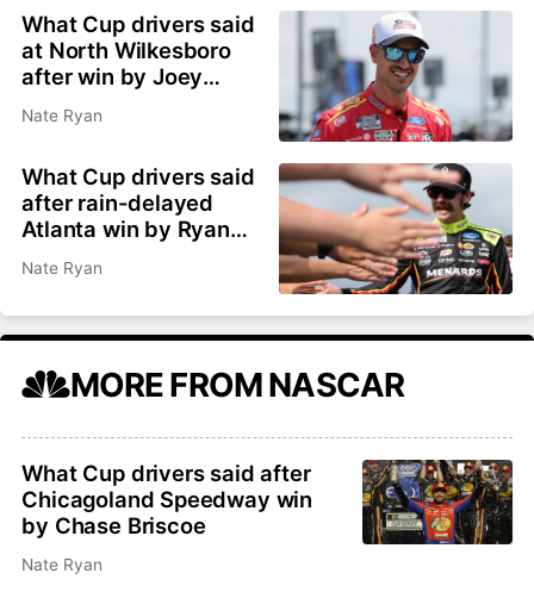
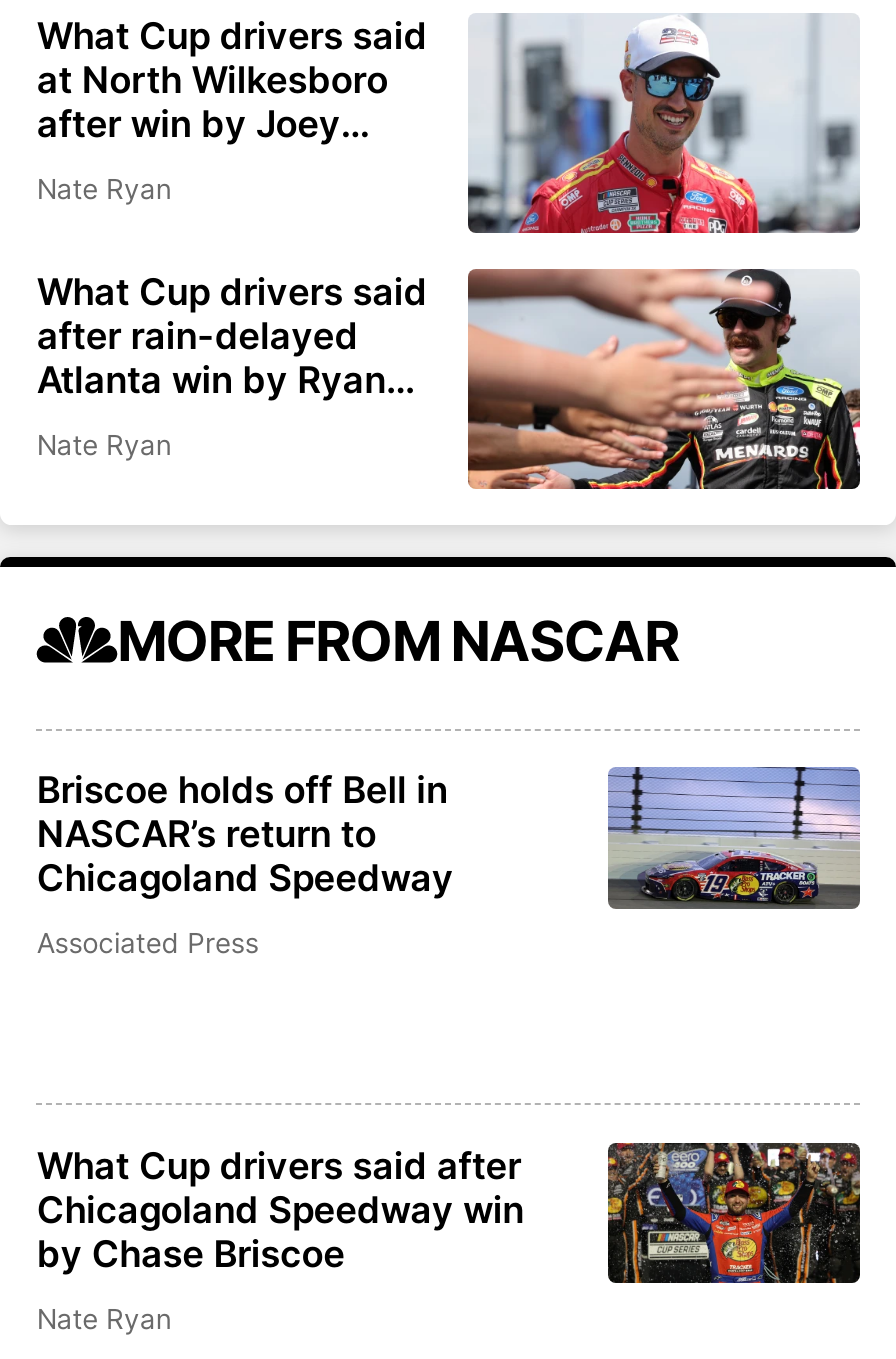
none -> [37,768,453,959] Briscoe holds off Bell in | NASCAR’s return to | Chicagoland Speedway | Associated Press
none -> [608,765,860,909] [image]

